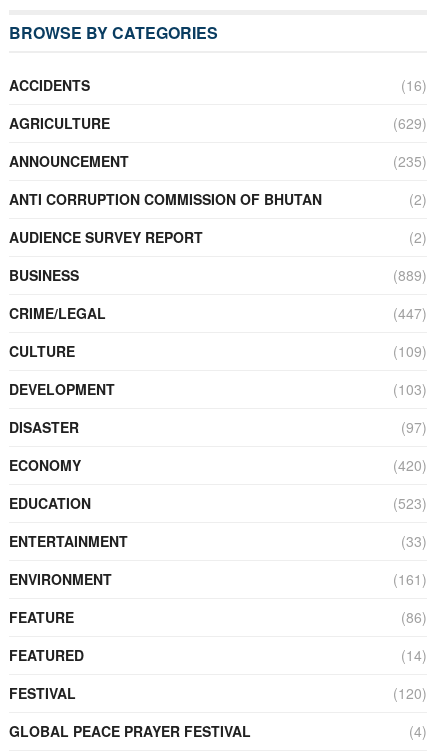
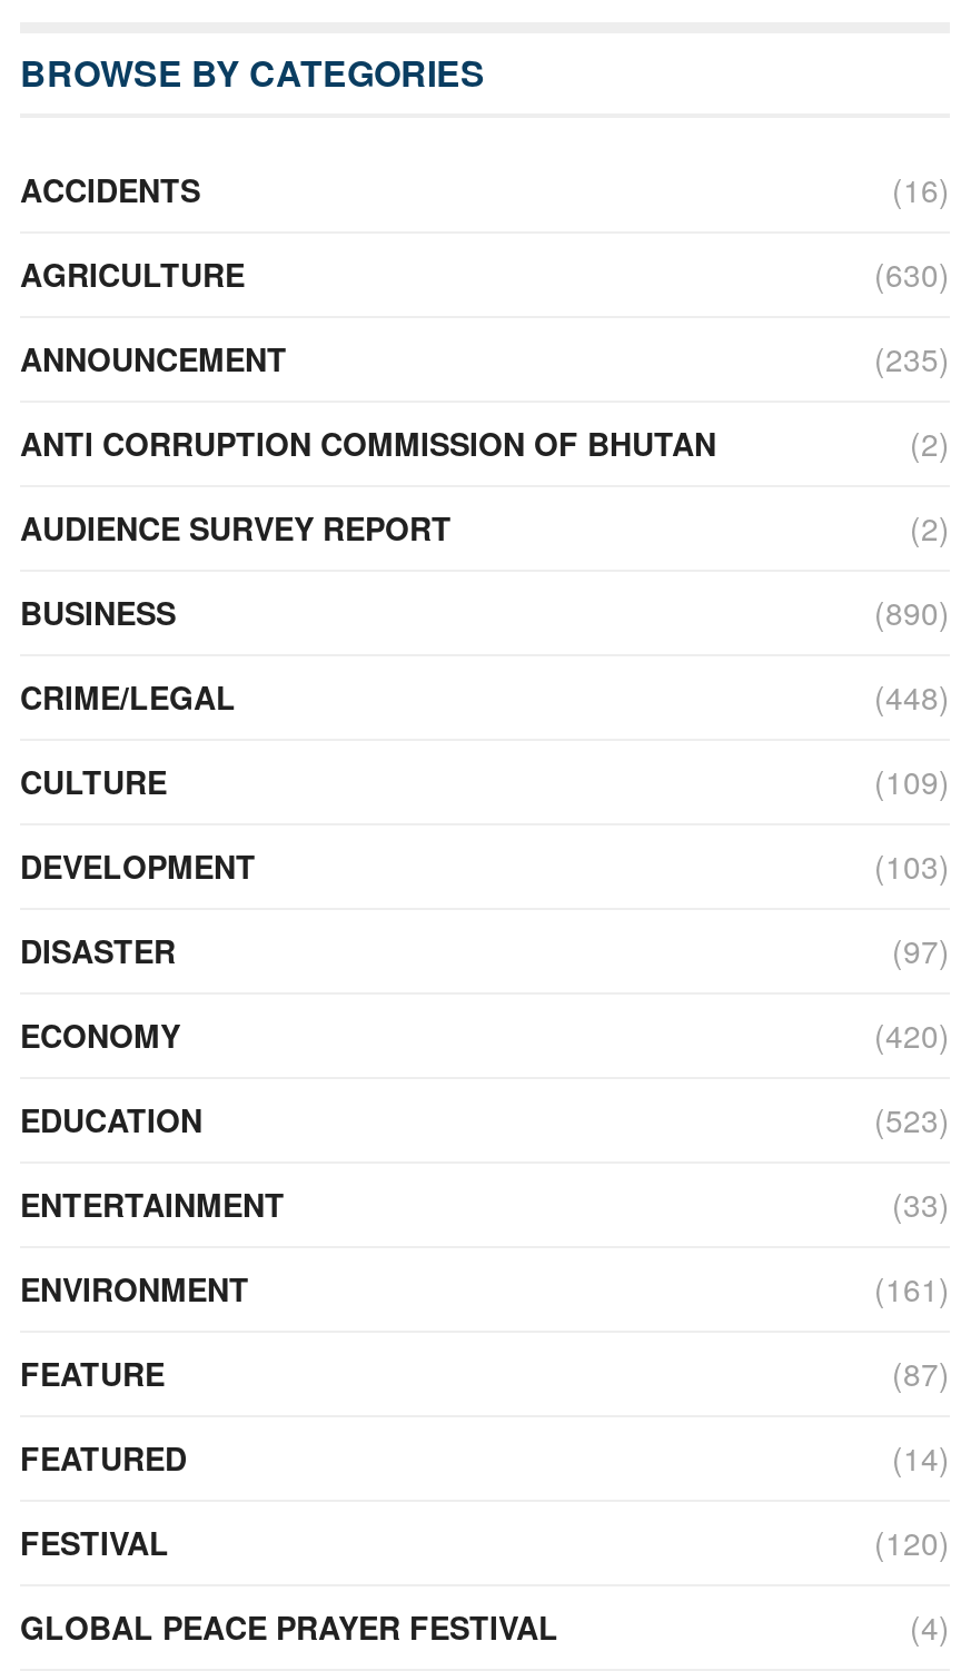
[393,113,427,133] (629) -> [874,251,950,296] (630)
[393,265,427,285] (889) -> [874,590,950,634] (890)
[393,303,427,323] (447) -> [874,674,950,719] (448)
[401,607,427,627] (86) -> [892,1351,950,1395] (87)

